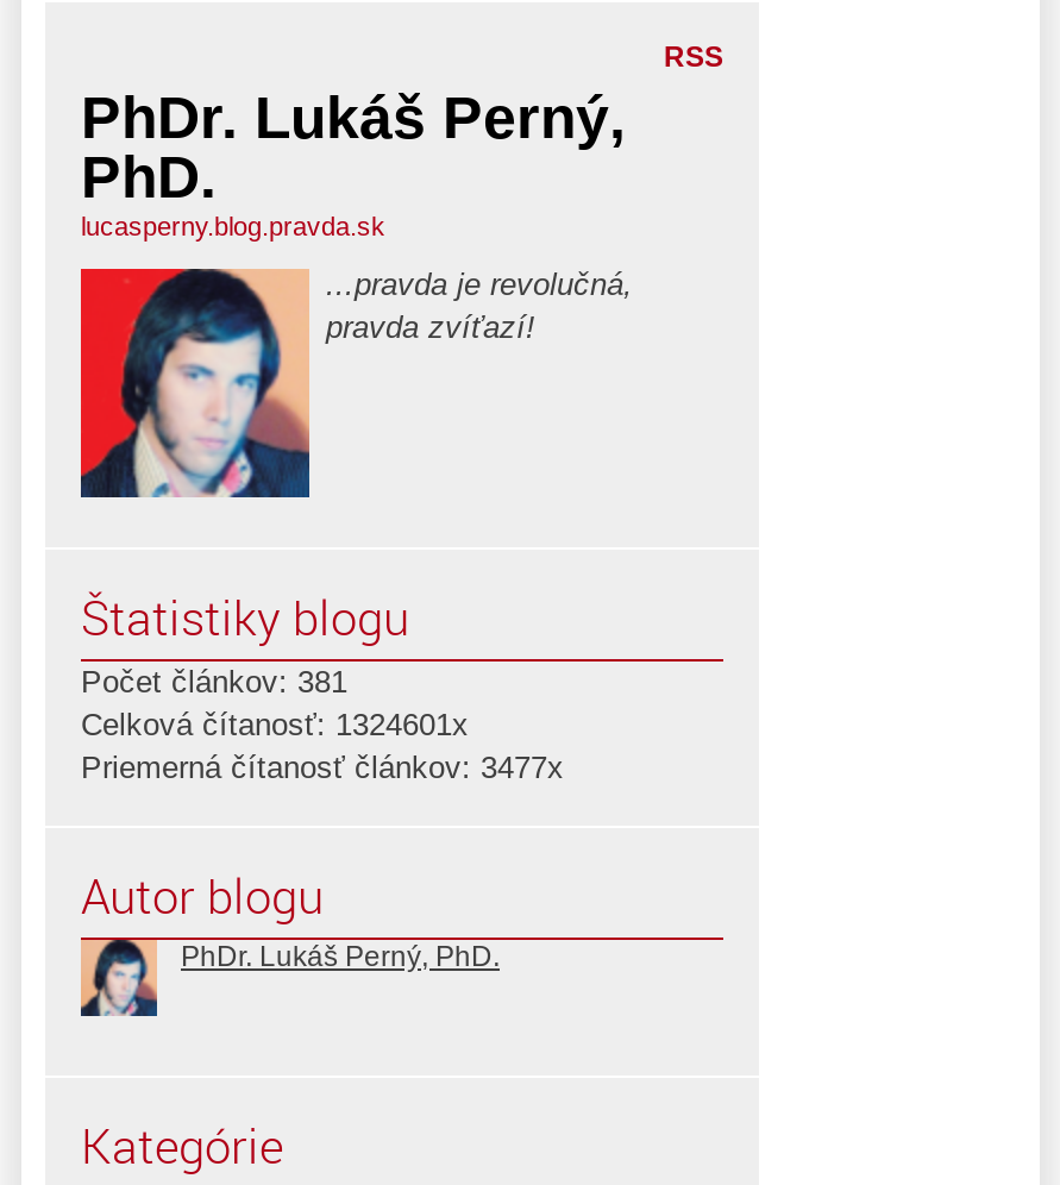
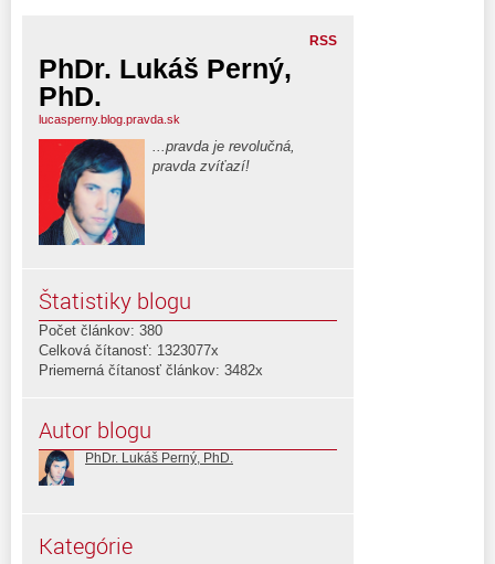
[81,664,347,700] Počet článkov: 381 -> [39,322,162,339] Počet článkov: 380
[81,707,469,742] Celková čítanosť: 1324601x -> [39,342,219,359] Celková čítanosť: 1323077x
[81,750,564,785] Priemerná čítanosť článkov: 3477x -> [39,362,263,379] Priemerná čítanosť článkov: 3482x

